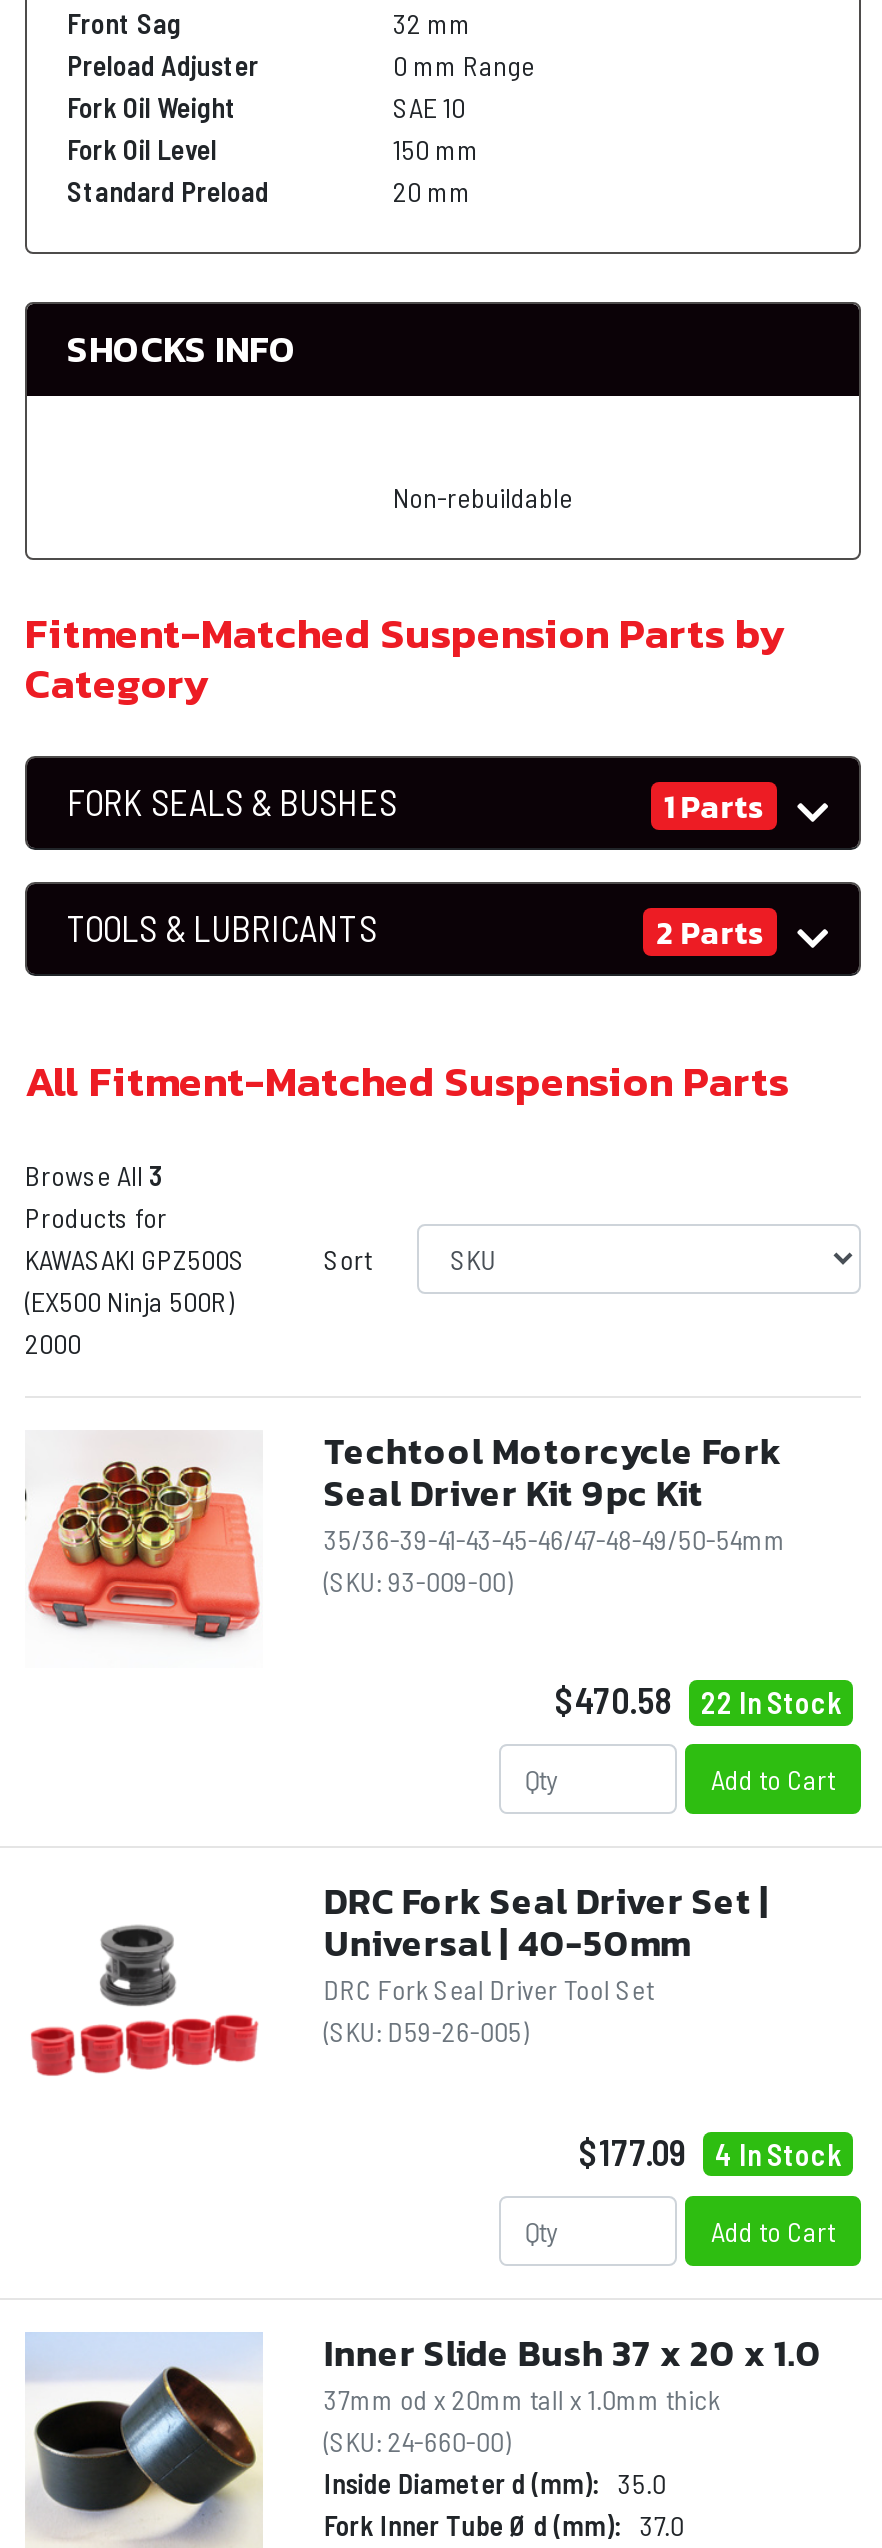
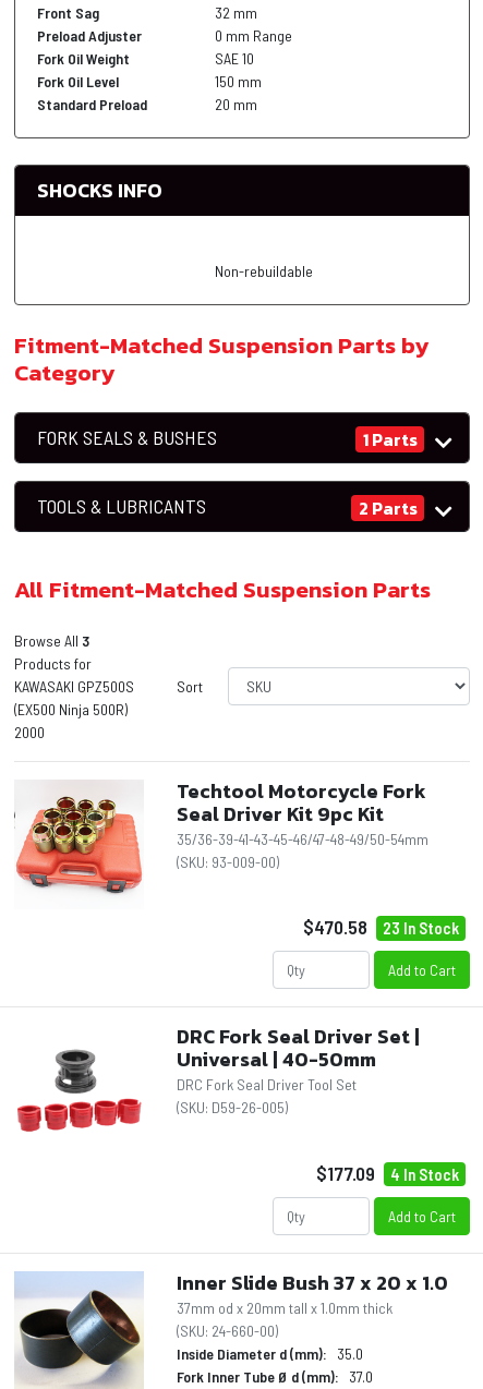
[555,1678,841,1722] $470.58 22 In Stock -> [303,915,459,939] $470.58 23 In Stock

